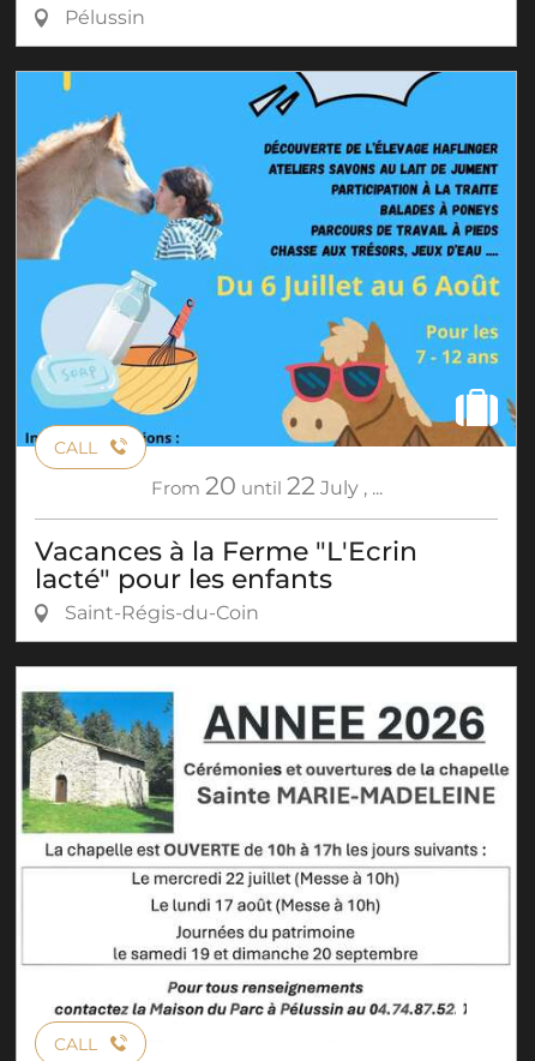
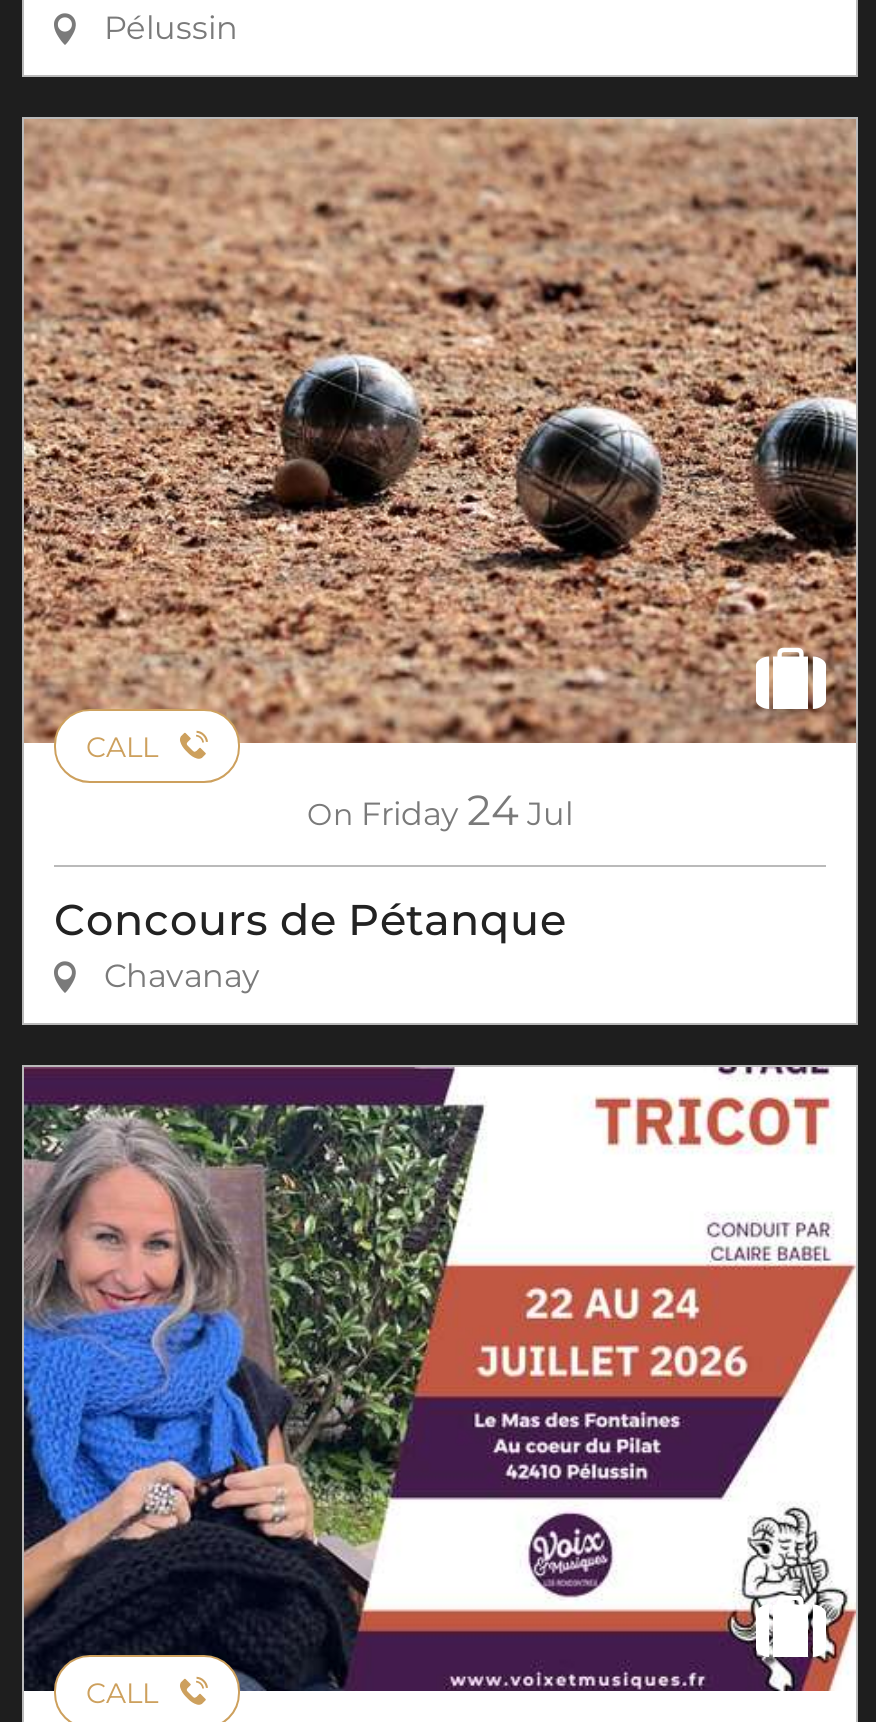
[16,71,517,500] [image] | From 20 until 22 July,... -> [22,116,858,834] [image] | On Friday 24 Jul
[35,535,417,624] Vacances à la Ferme "L'Ecrin | lacté" pour les enfants | Saint-Régis-du-Coin -> [54,892,566,994] Concours de Pétanque | Chavanay
[16,666,513,1043] [image] -> [22,1064,858,1694] [image]

